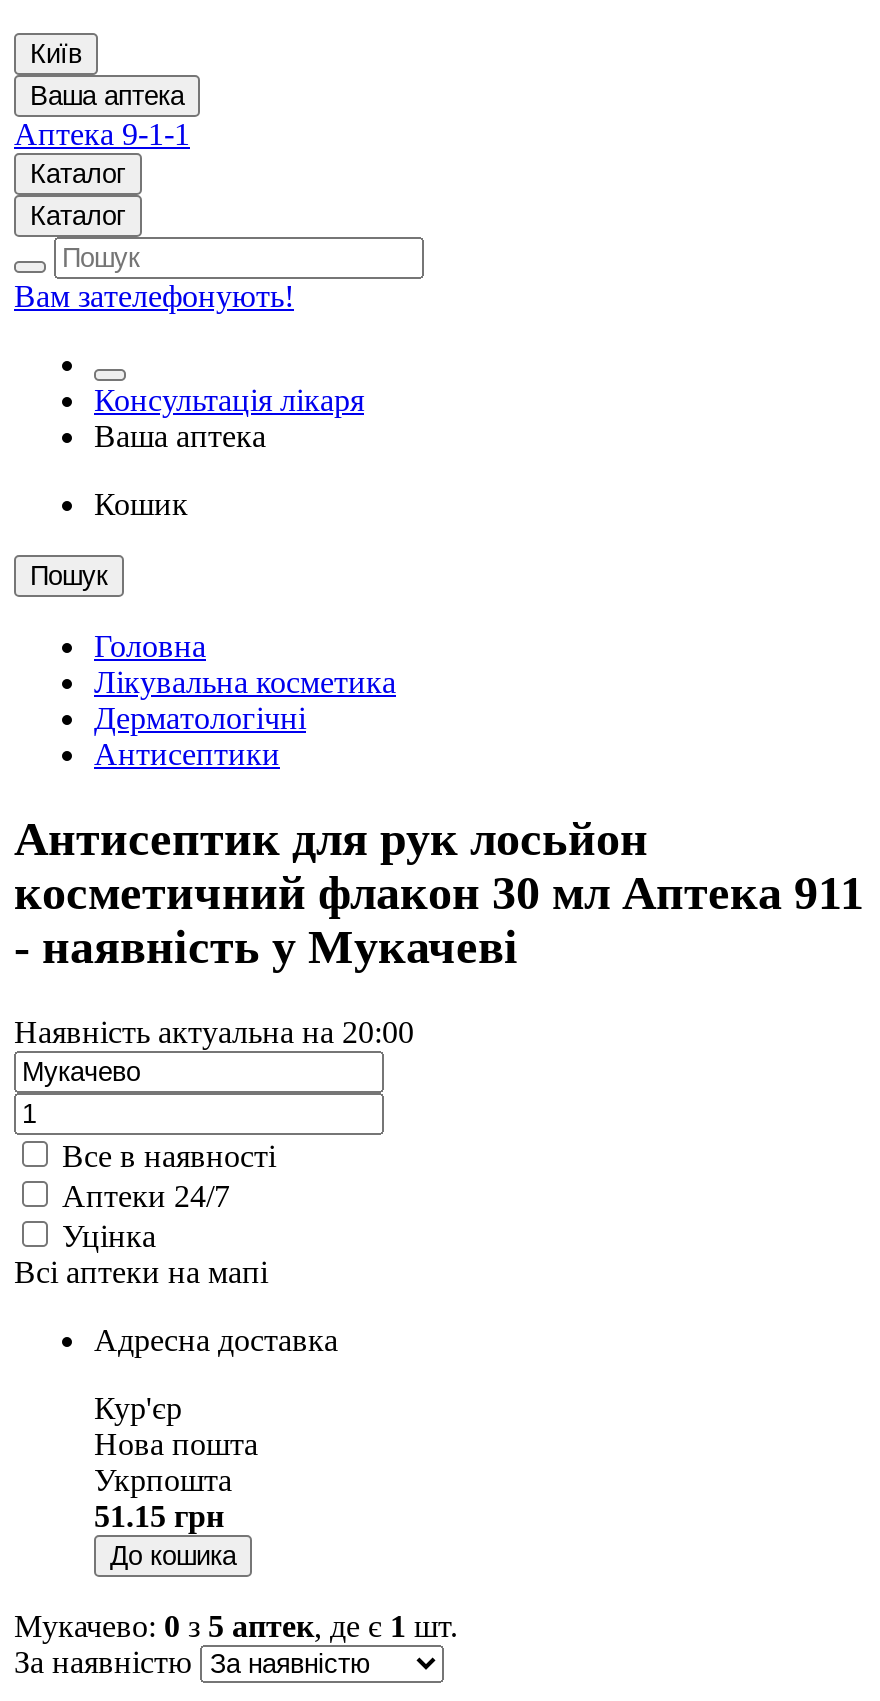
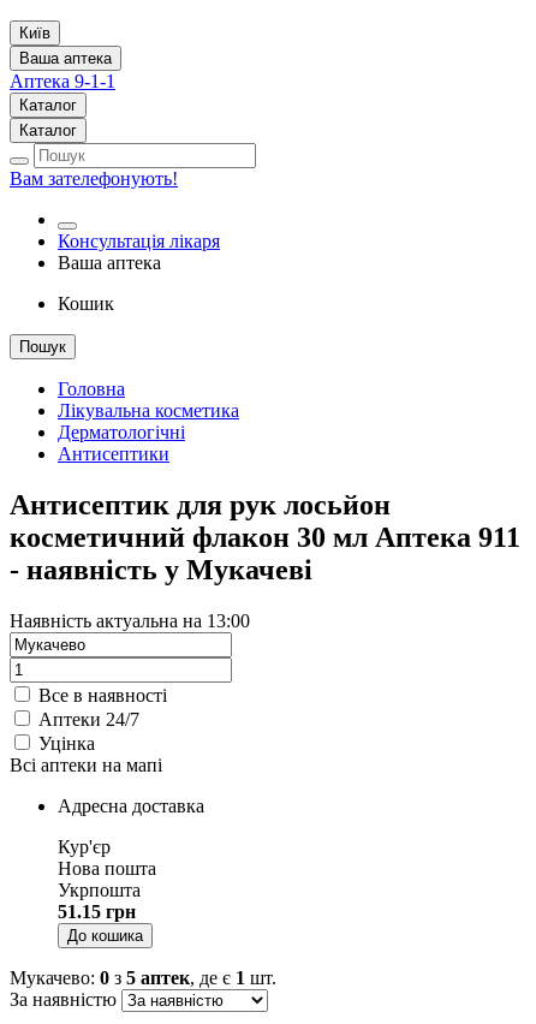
[14,1015,414,1049] Наявність актуальна на 20:00 -> [10,610,250,631] Наявність актуальна на 13:00

